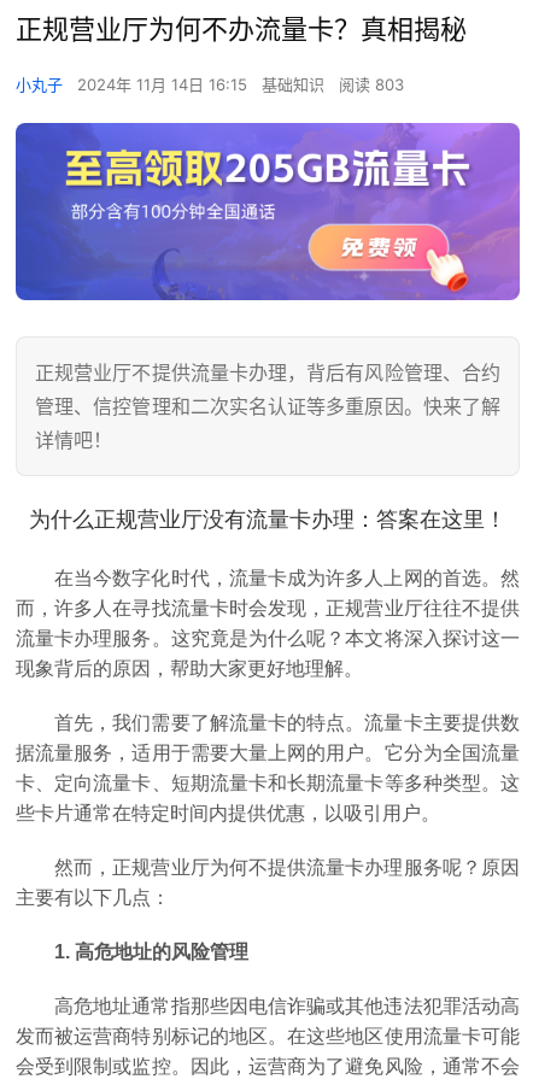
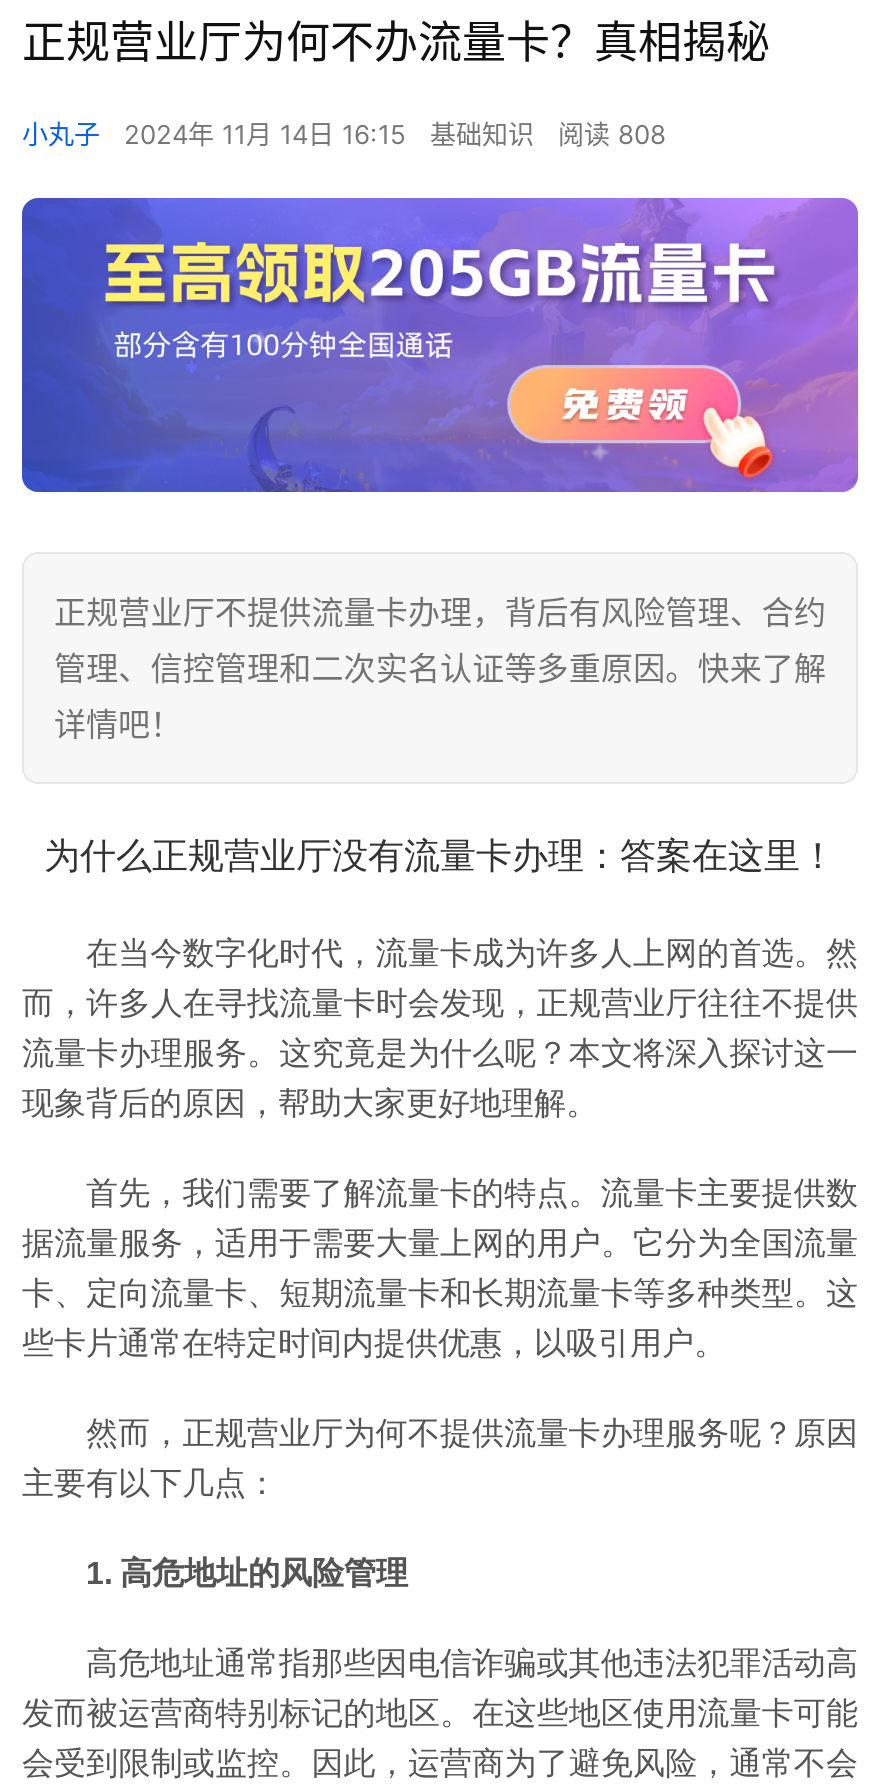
[16,75,404,94] 小丸子 2024年 11月 14日 16:15 基础知识 阅读 803 -> [22,118,666,150] 小丸子 2024年 11月 14日 16:15 基础知识 阅读 808

